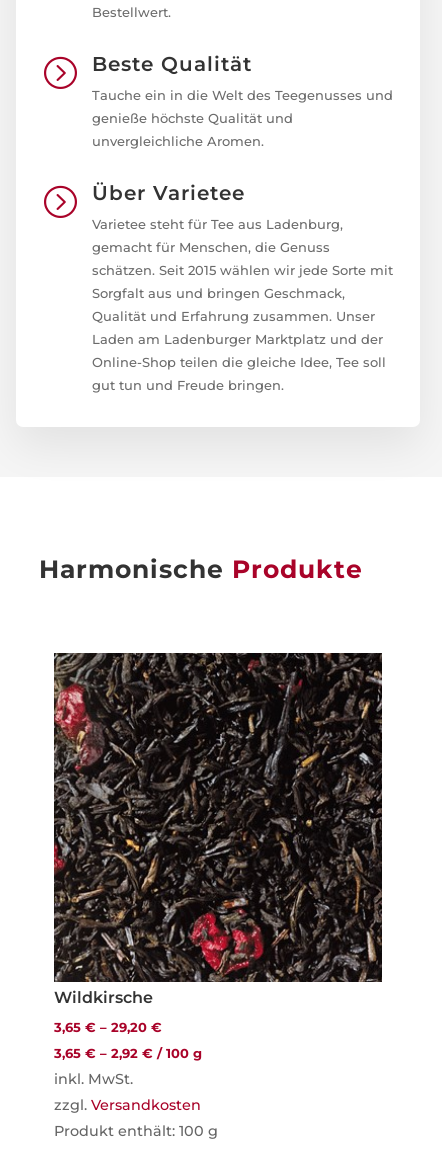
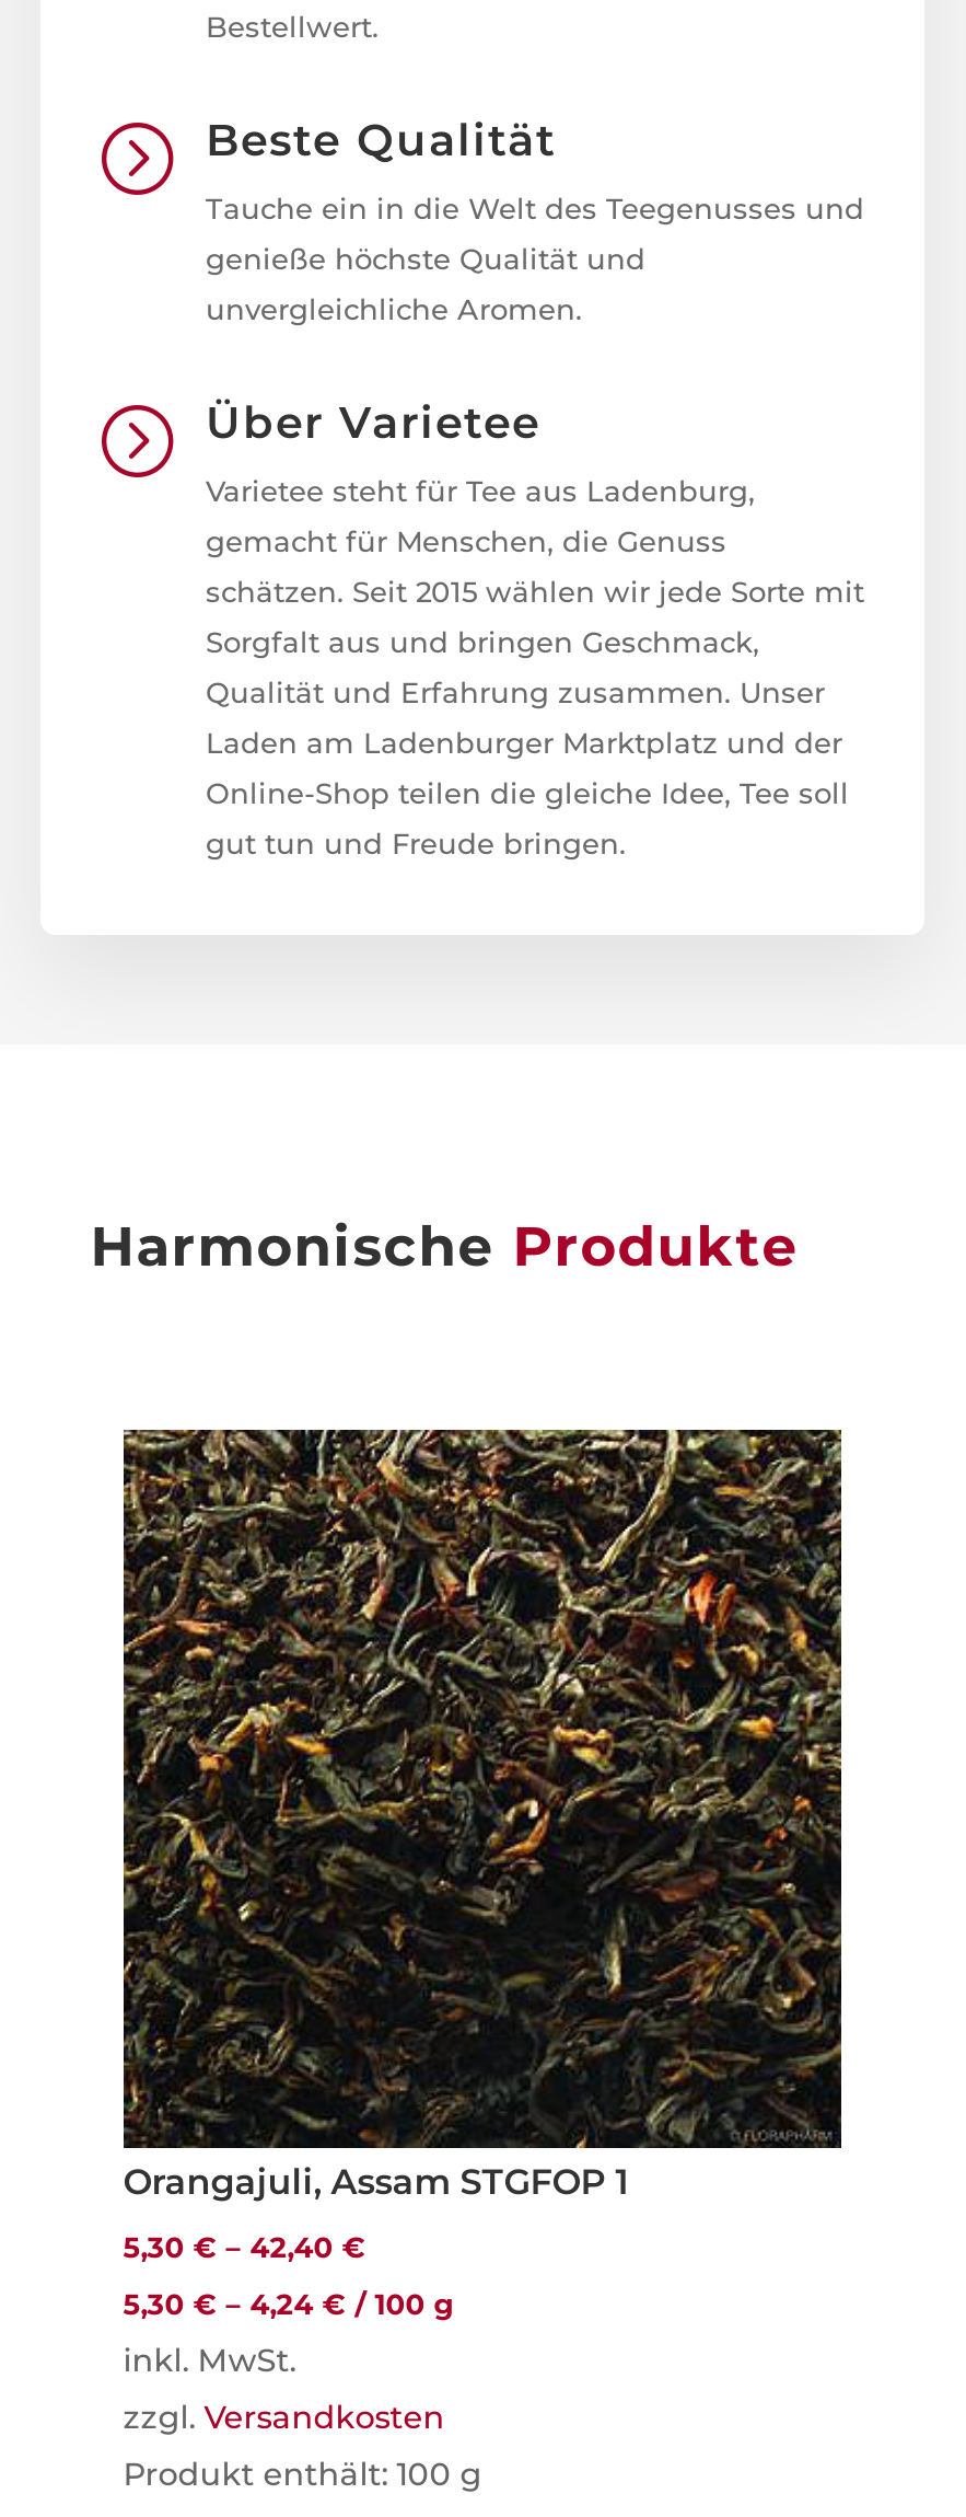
[53,652,383,1007] [image] | Wildkirsche -> [121,1428,843,2203] [image] | Orangajuli, Assam STGFOP 1
[54,1019,162,1035] 3,65 €– 29,20 € -> [123,2229,366,2265] 5,30 €– 42,40 €
[54,1045,202,1061] 3,65 €– 2,92 €/ 100 g -> [123,2286,454,2321] 5,30 €– 4,24 €/ 100 g

